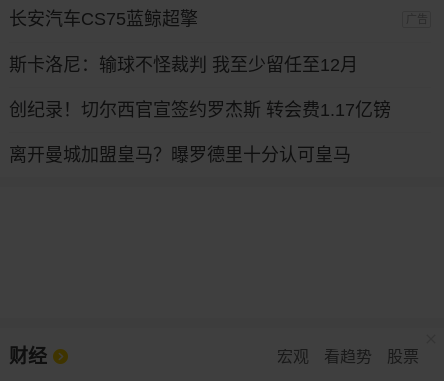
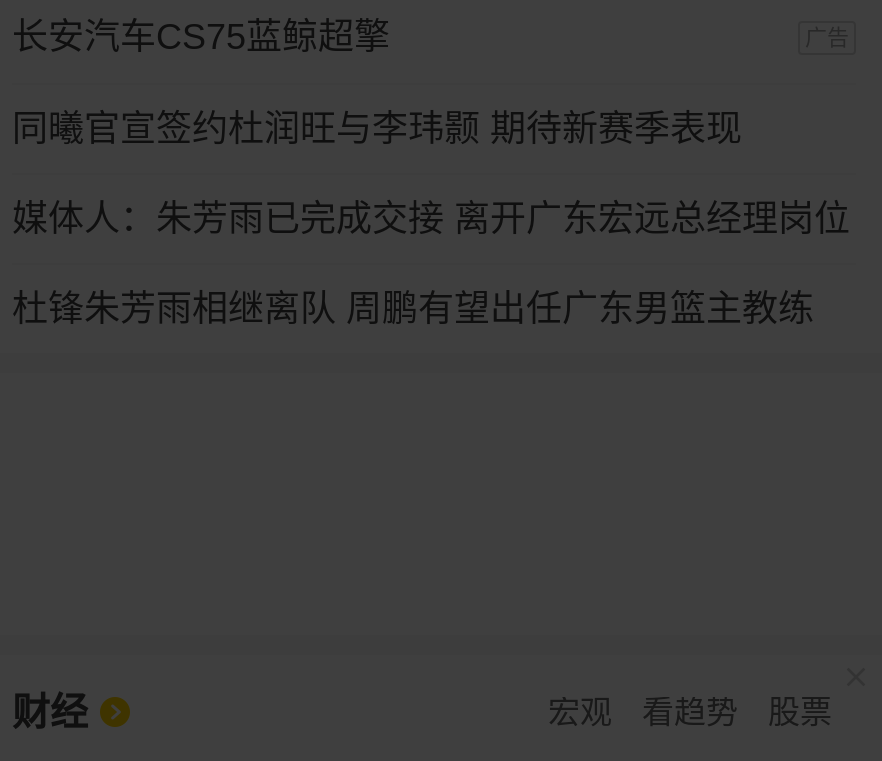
[9,55,358,75] 斯卡洛尼：输球不怪裁判 我至少留任至12月 -> [12,109,742,149] 同曦官宣签约杜润旺与李玮颢 期待新赛季表现
[9,100,391,120] 创纪录！切尔西官宣签约罗杰斯 转会费1.17亿镑 -> [12,199,850,239] 媒体人：朱芳雨已完成交接 离开广东宏远总经理岗位
[9,145,351,165] 离开曼城加盟皇马？曝罗德里十分认可皇马 -> [12,289,814,329] 杜锋朱芳雨相继离队 周鹏有望出任广东男篮主教练

